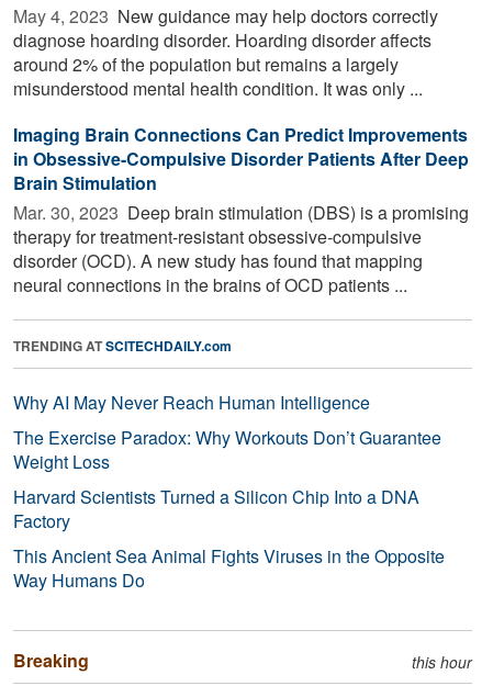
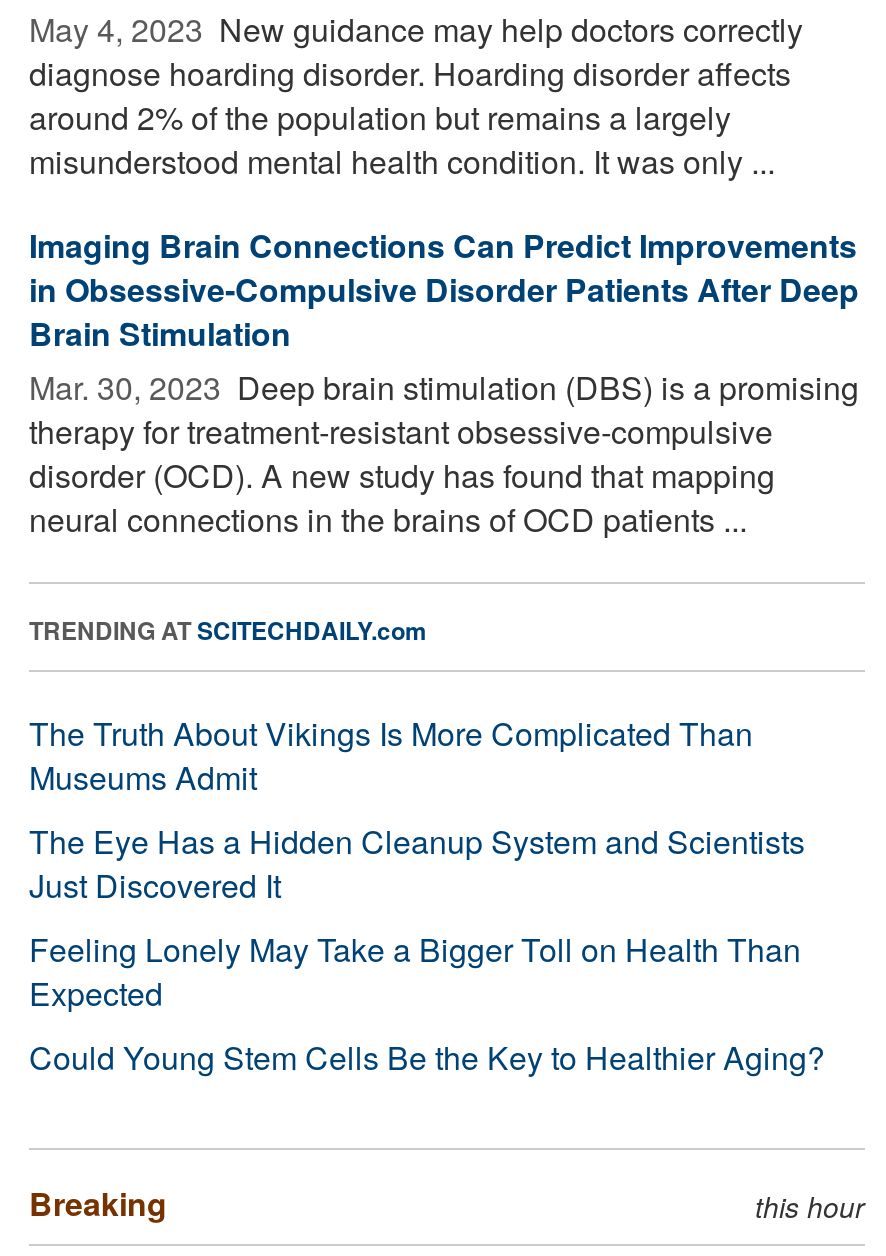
[13,389,445,592] Why AI May Never Reach Human Intelligence | The Exercise Paradox: Why Workouts Don’t Guarantee | Weight Loss | Harvard Scientists Turned a Silicon Chip Into a DNA | Factory | This Ancient Sea Animal Fights Viruses in the Opposite | Way Humans Do -> [29,710,825,1080] The Truth About Vikings Is More Complicated Than | Museums Admit | The Eye Has a Hidden Cleanup System and Scientists | Just Discovered It | Feeling Lonely May Take a Bigger Toll on Health Than | Expected | Could Young Stem Cells Be the Key to Healthier Aging?

